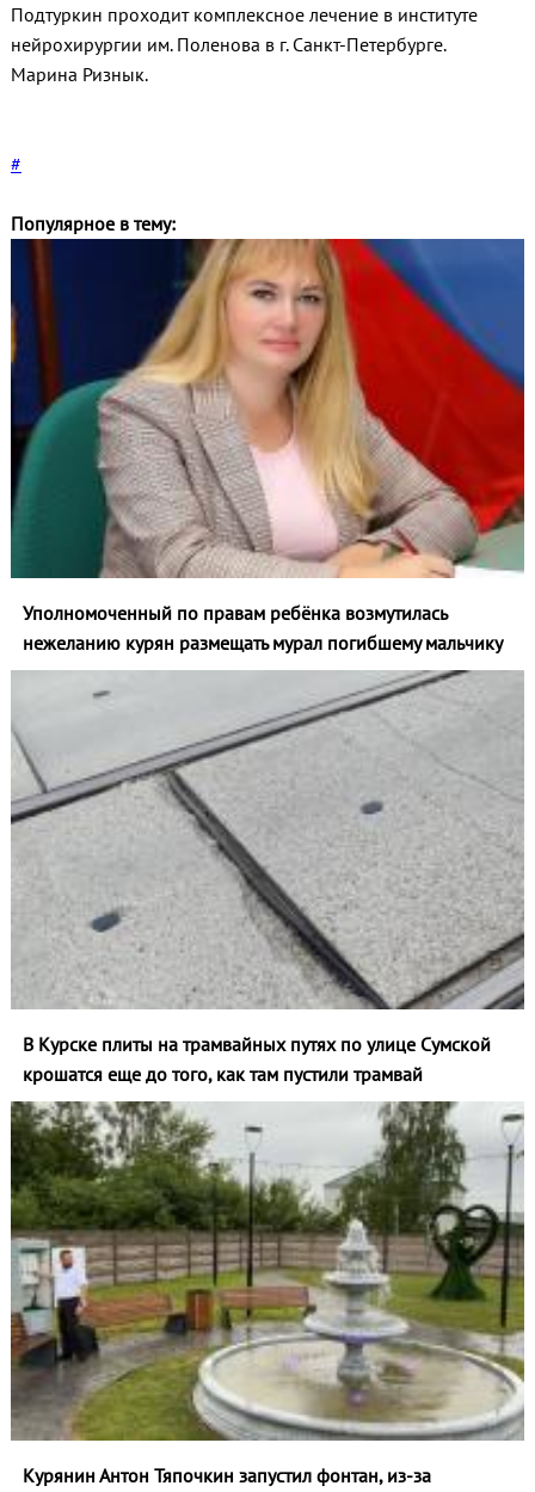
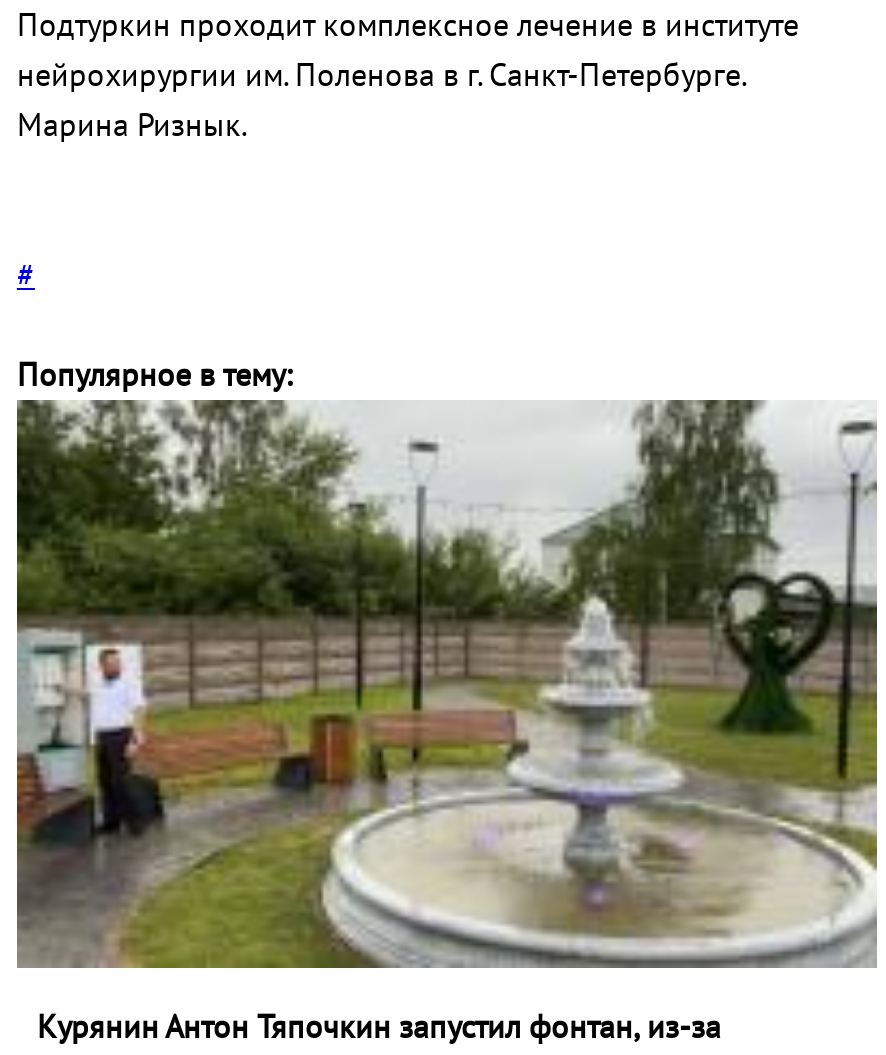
[10,238,525,655] [image] | Уполномоченный по правам ребёнка возмутилась | нежеланию курян размещать мурал погибшему мальчику -> none
[10,669,525,1086] [image] | В Курске плиты на трамвайных путях по улице Сумской | крошатся еще до того, как там пустили трамвай -> none

